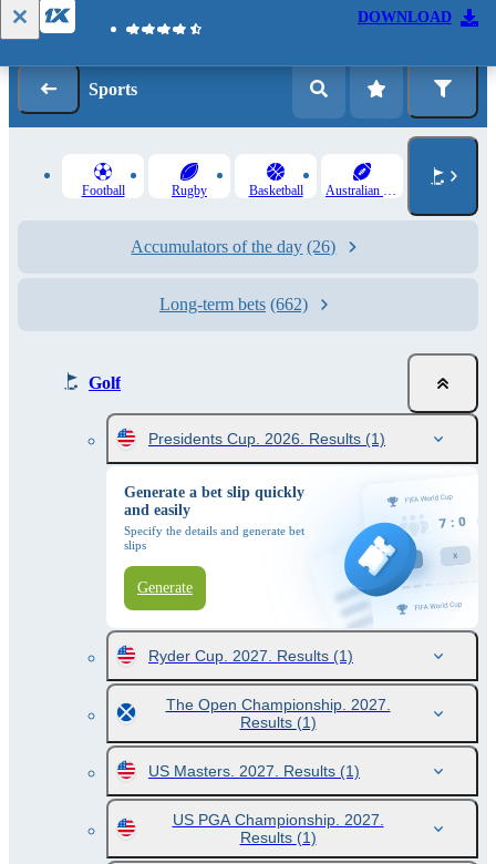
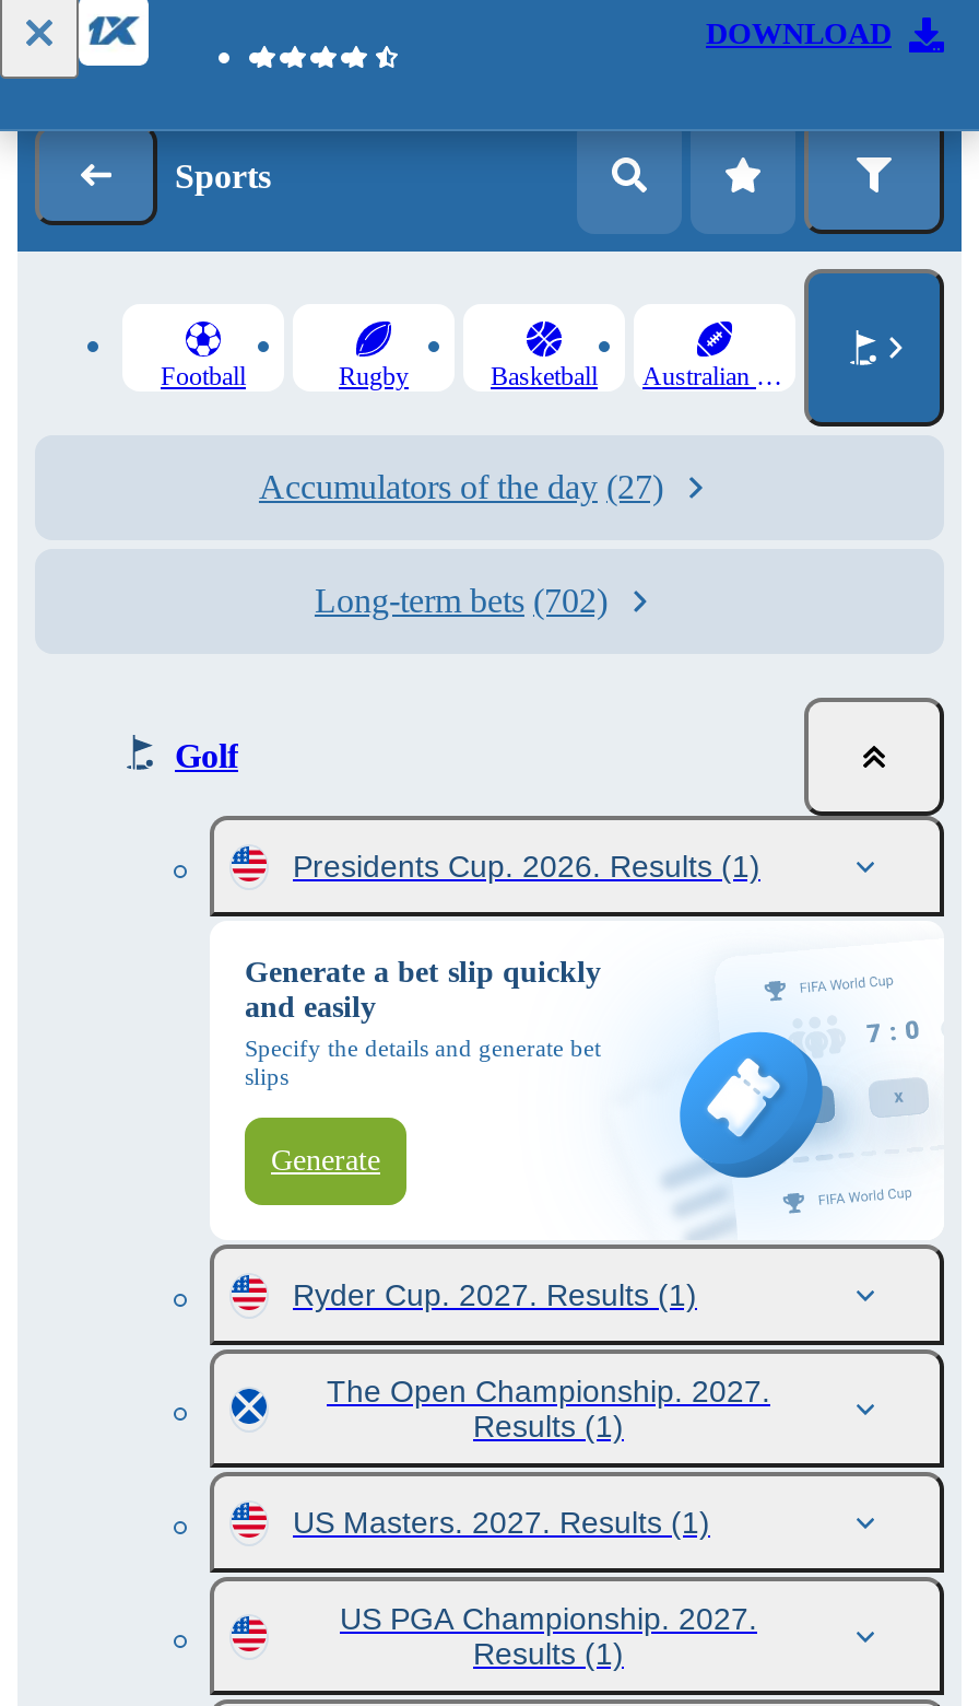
[131,237,336,256] Accumulators of the day (26) -> [259,468,663,505] Accumulators of the day (27)
[159,295,308,313] Long-term bets (662) -> [315,582,608,619] Long-term bets (702)

